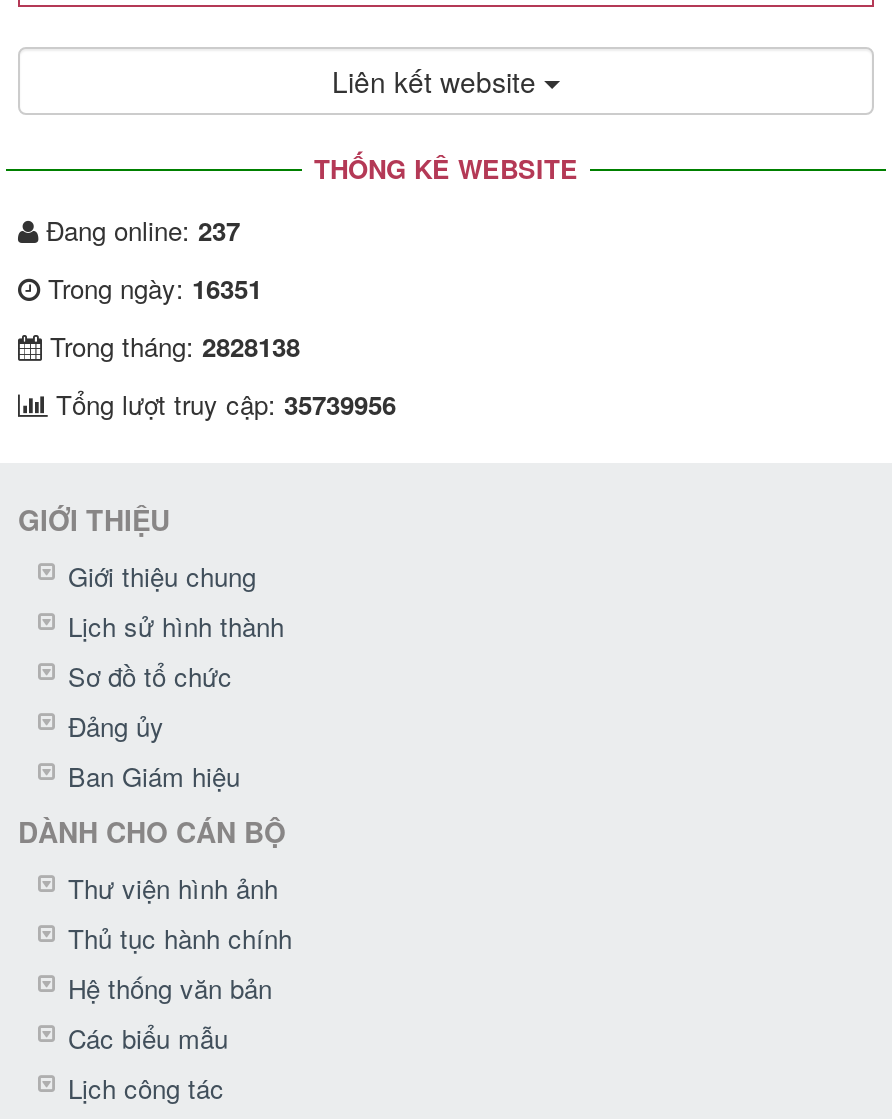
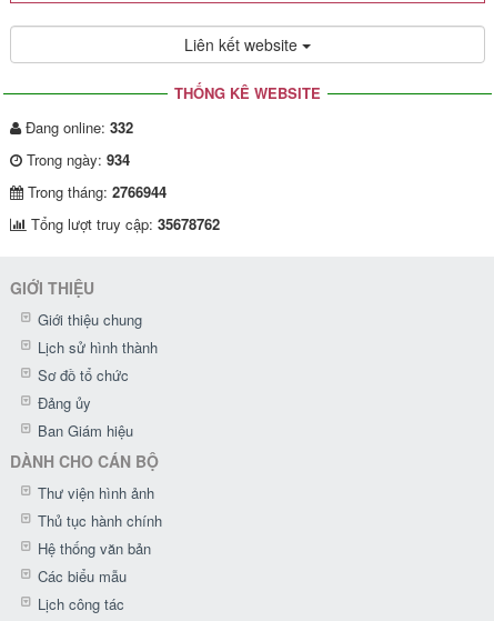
[38,211,240,249] Đang online: 237 -> [21,117,133,138] Đang online: 332
[40,269,262,307] Trong ngày: 16351 -> [22,149,130,170] Trong ngày: 934
[42,327,300,365] Trong tháng: 2828138 -> [23,181,167,202] Trong tháng: 2766944
[48,385,396,423] Tổng lượt truy cập: 35739956 -> [27,213,220,234] Tổng lượt truy cập: 35678762

